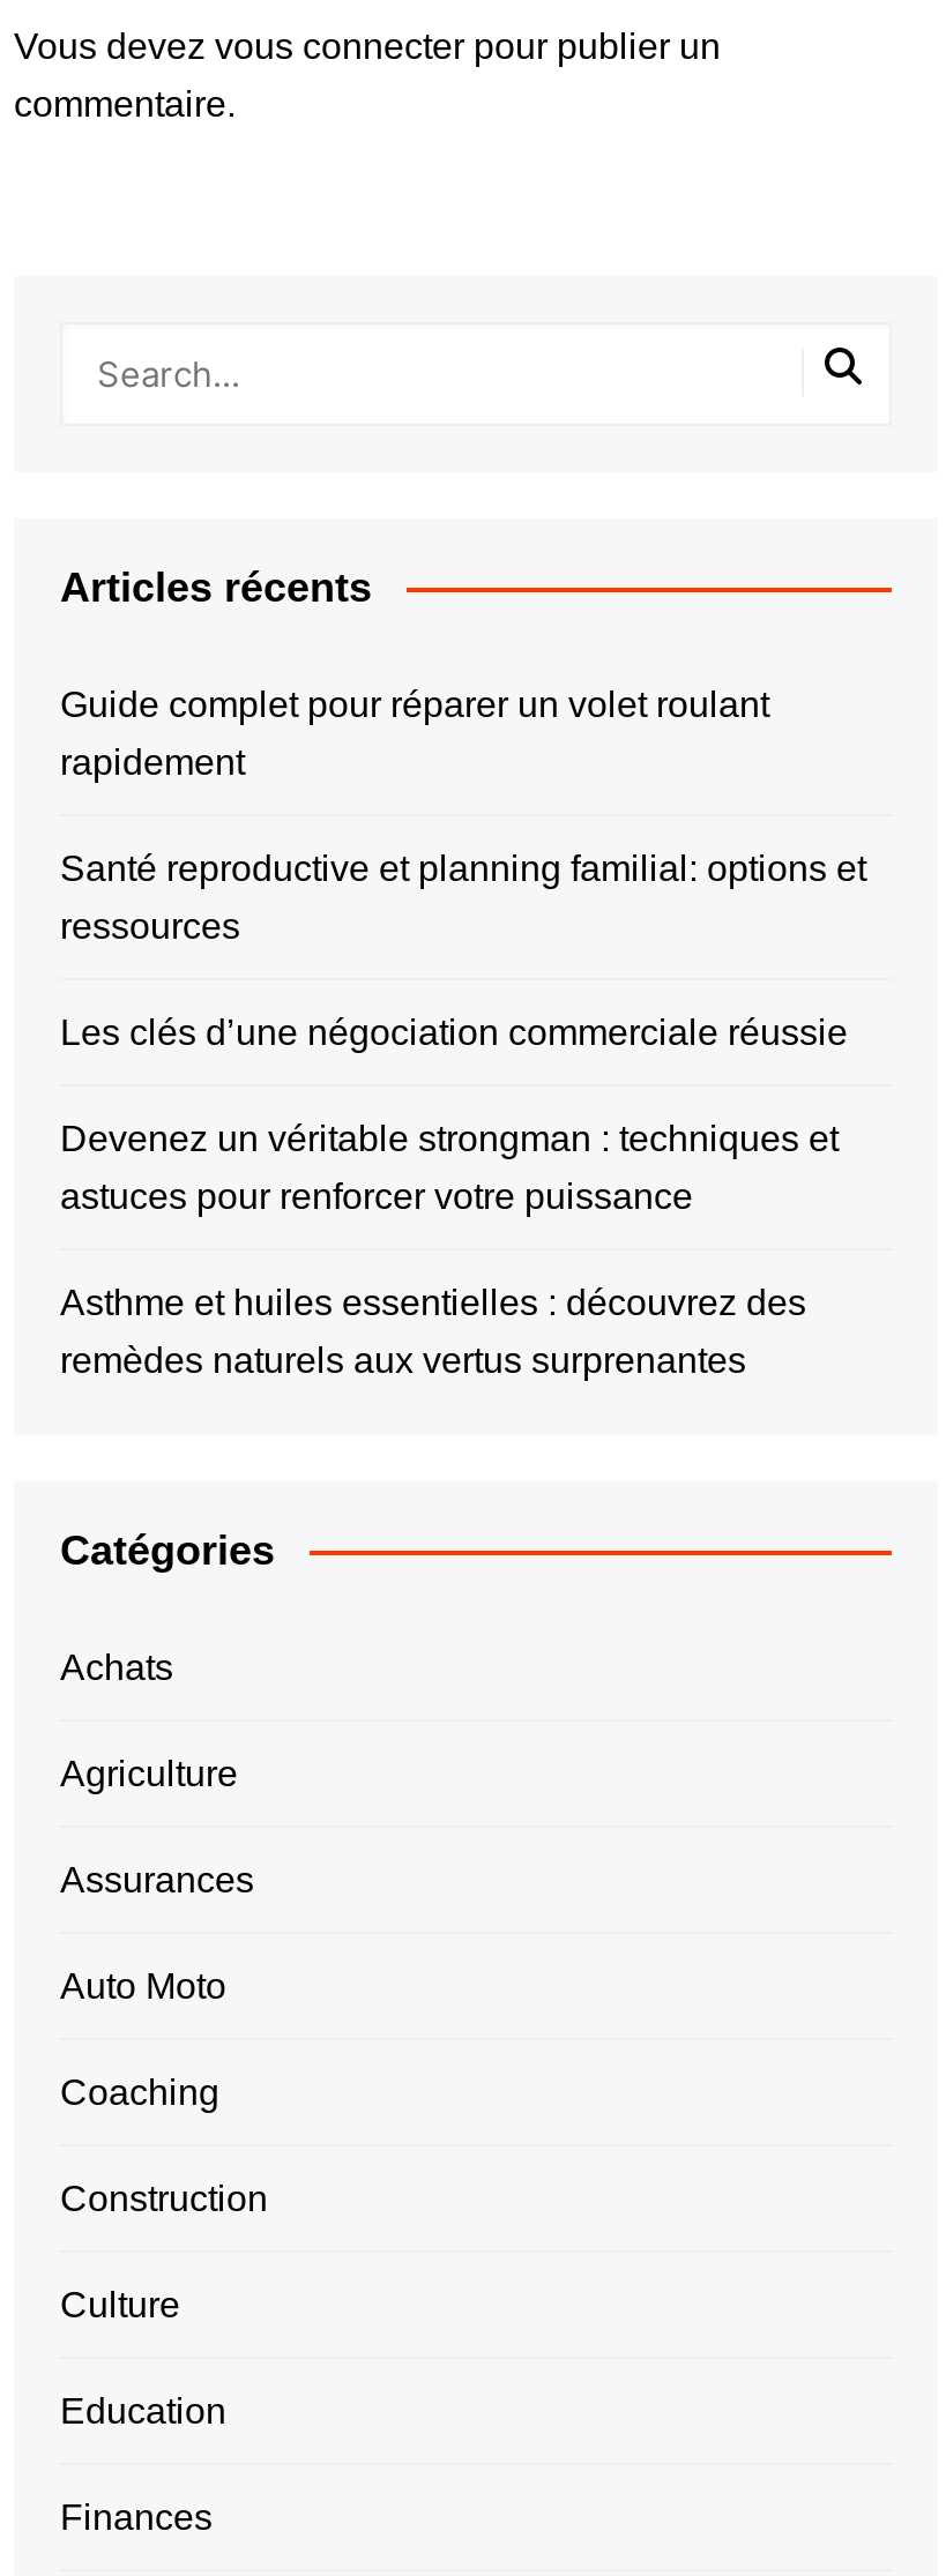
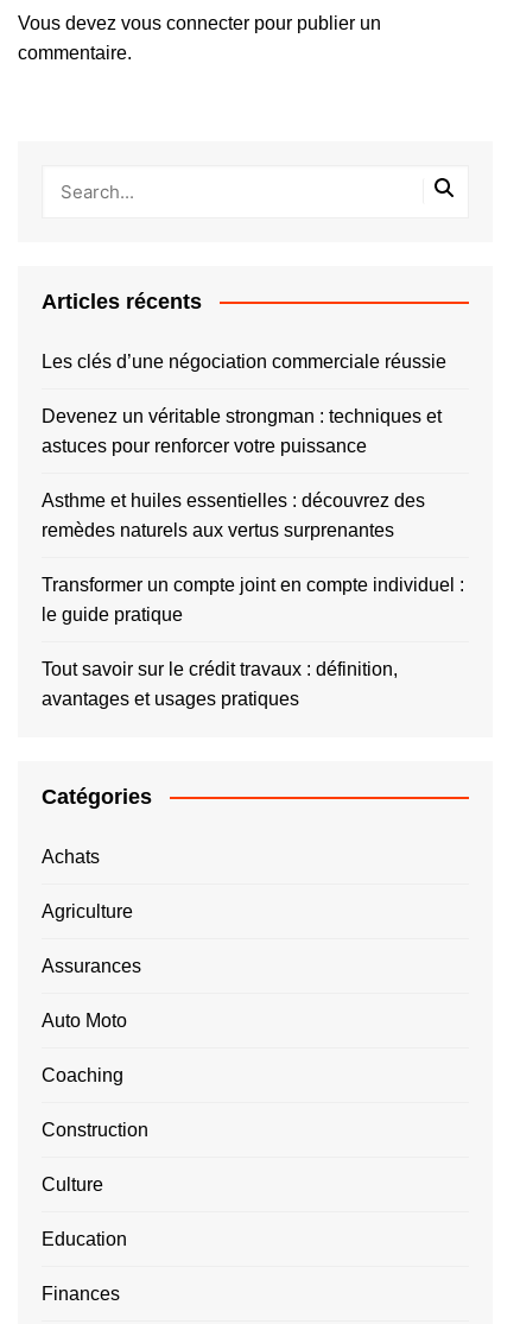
[60,684,866,945] Guide complet pour réparer un volet roulant | rapidement | Santé reproductive et planning familial: options et | ressources -> none
moved [60,1012,848,1379] -> [42,351,446,540]: Les clés d’une négociation commerciale réussie | Devenez un véritable strongman : techniques et | astuces pour renforcer votre puissance | Asthme et huiles essentielles : découvrez des | remèdes naturels aux vertus surprenantes
none -> [42,574,464,708] Transformer un compte joint en compte individuel : | le guide pratique | Tout savoir sur le crédit travaux : définition, | avantages et usages pratiques

